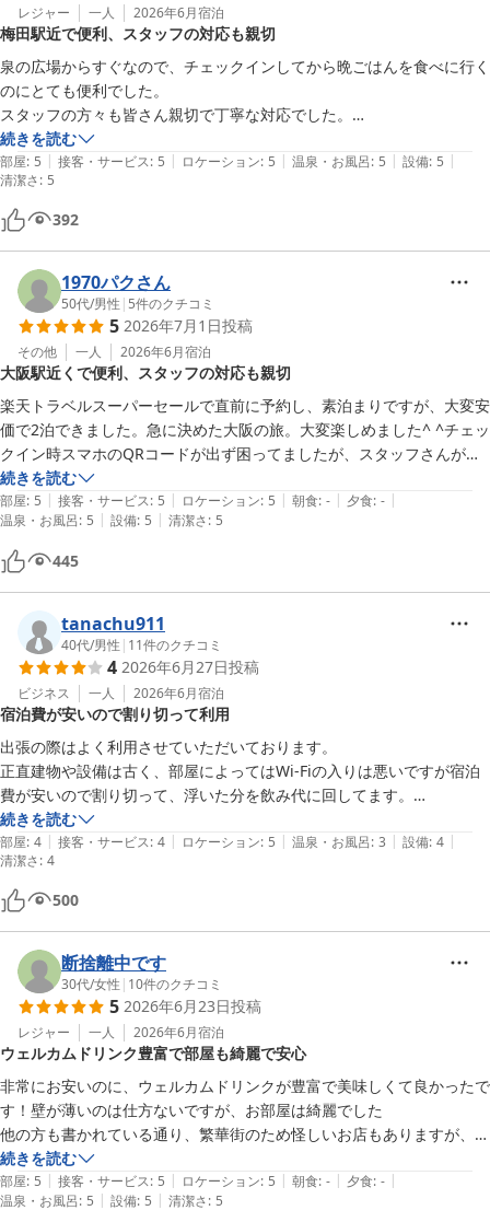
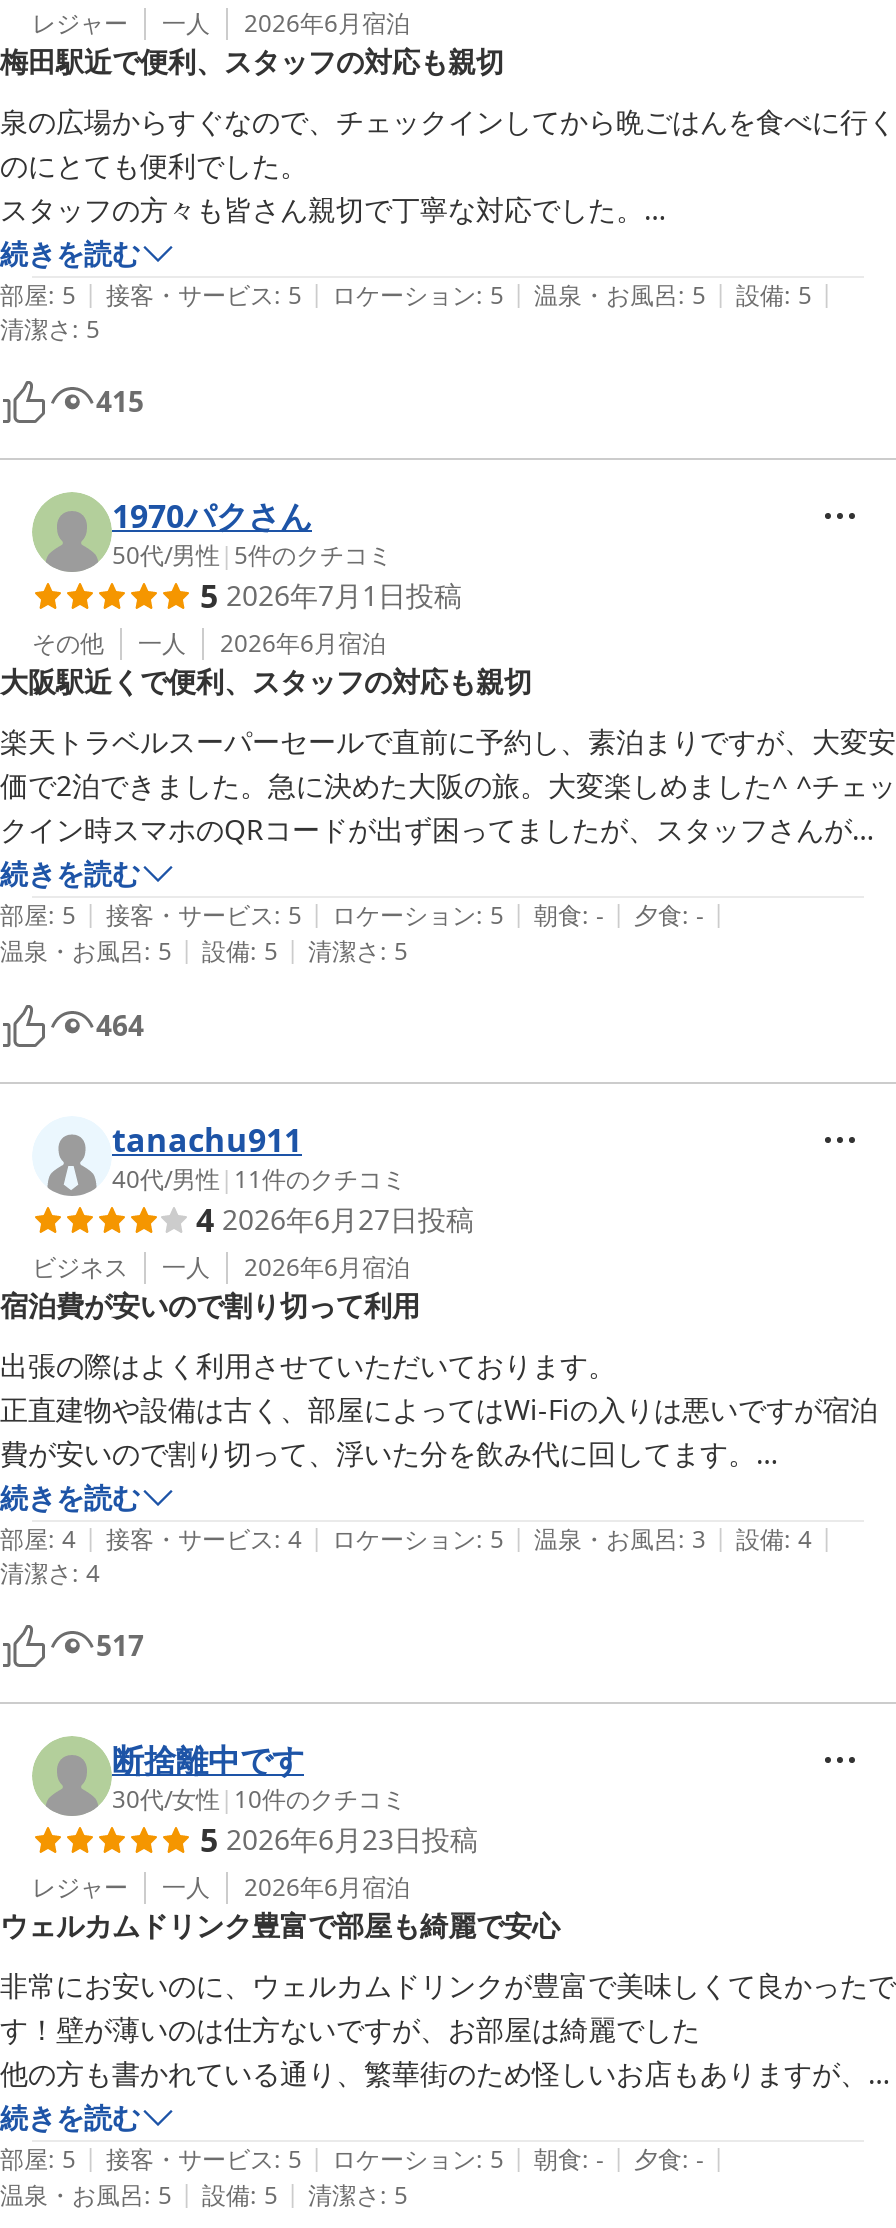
[52,209,79,230] 392 -> [96,382,144,420] 415
[52,550,79,571] 445 -> [96,1006,144,1044] 464
[52,889,79,910] 500 -> [96,1626,144,1664] 517

